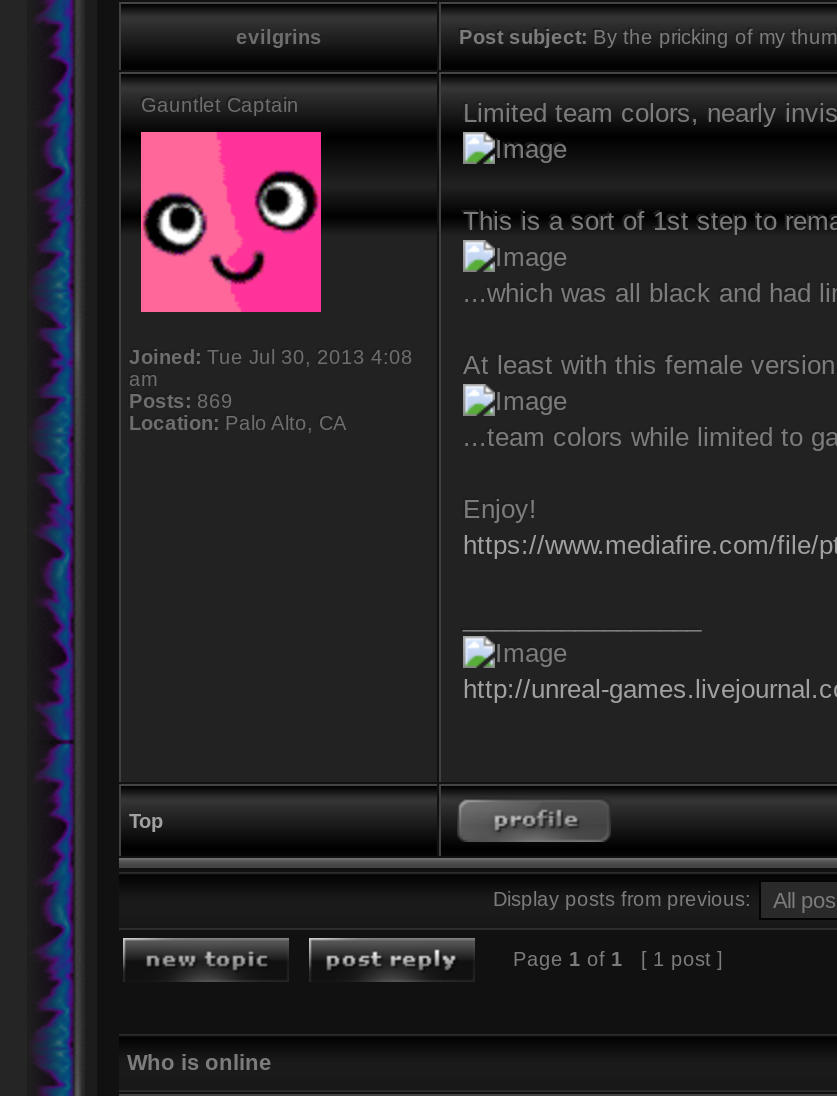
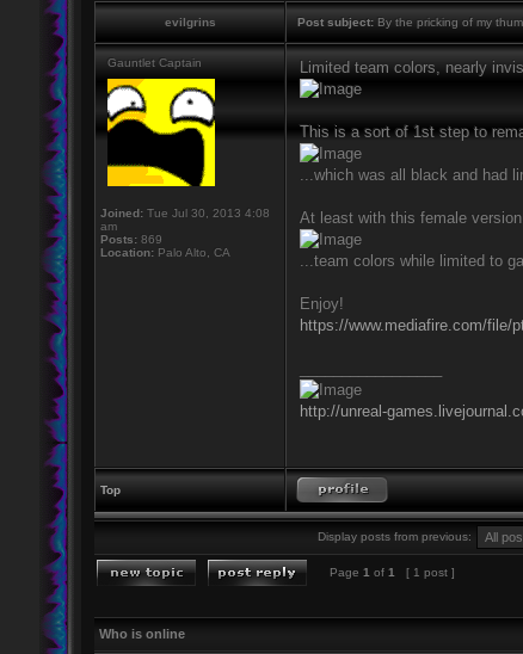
[139,130,323,314] [image] -> [106,78,216,187] [image]

